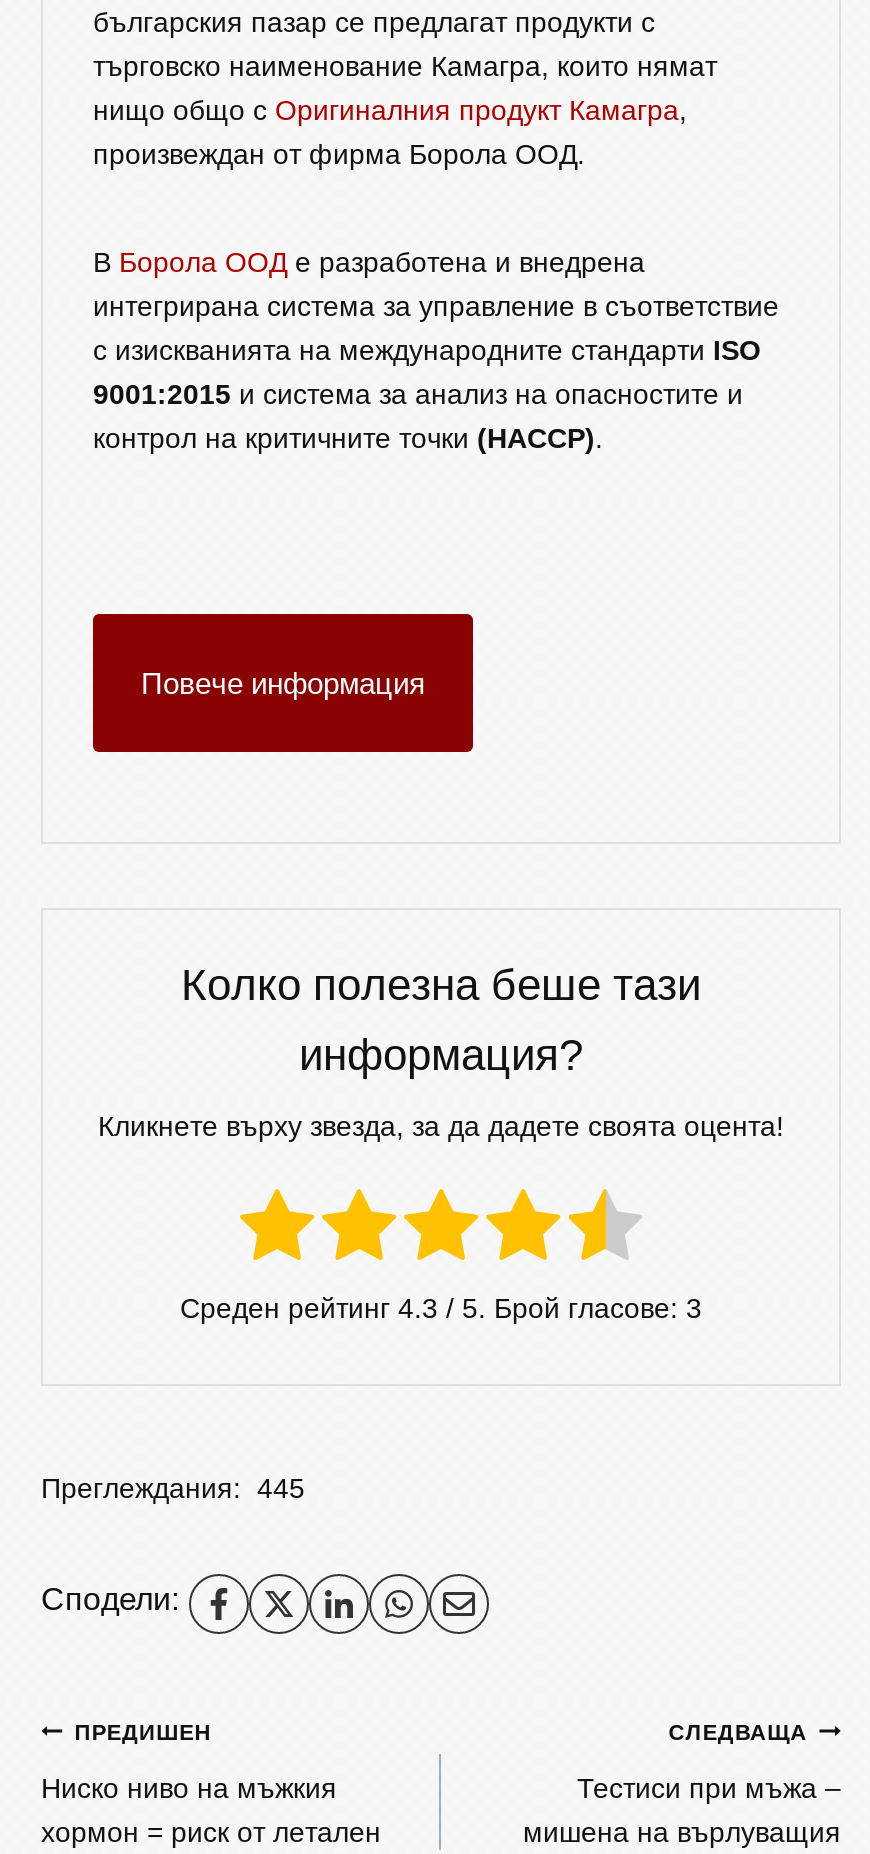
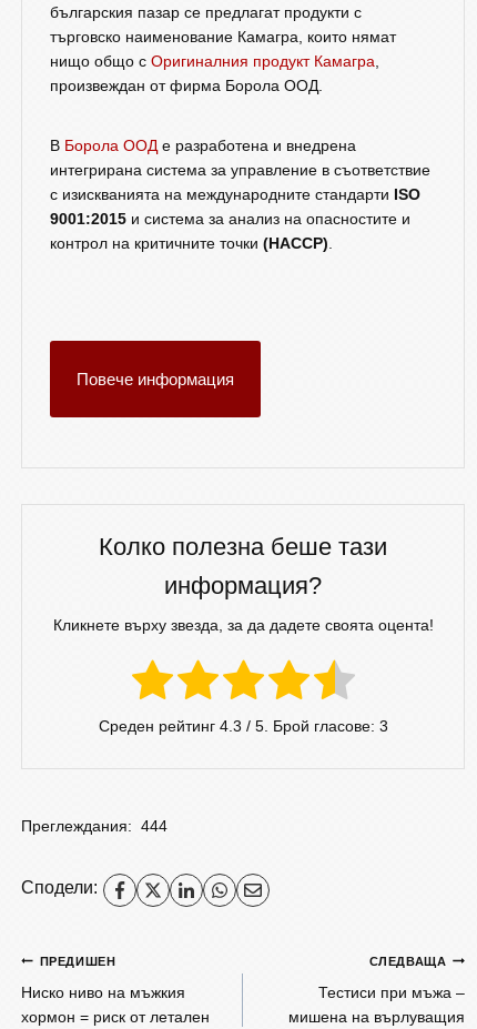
[41,1471,305,1503] Преглеждания: 445 -> [21,816,168,834] Преглеждания: 444

